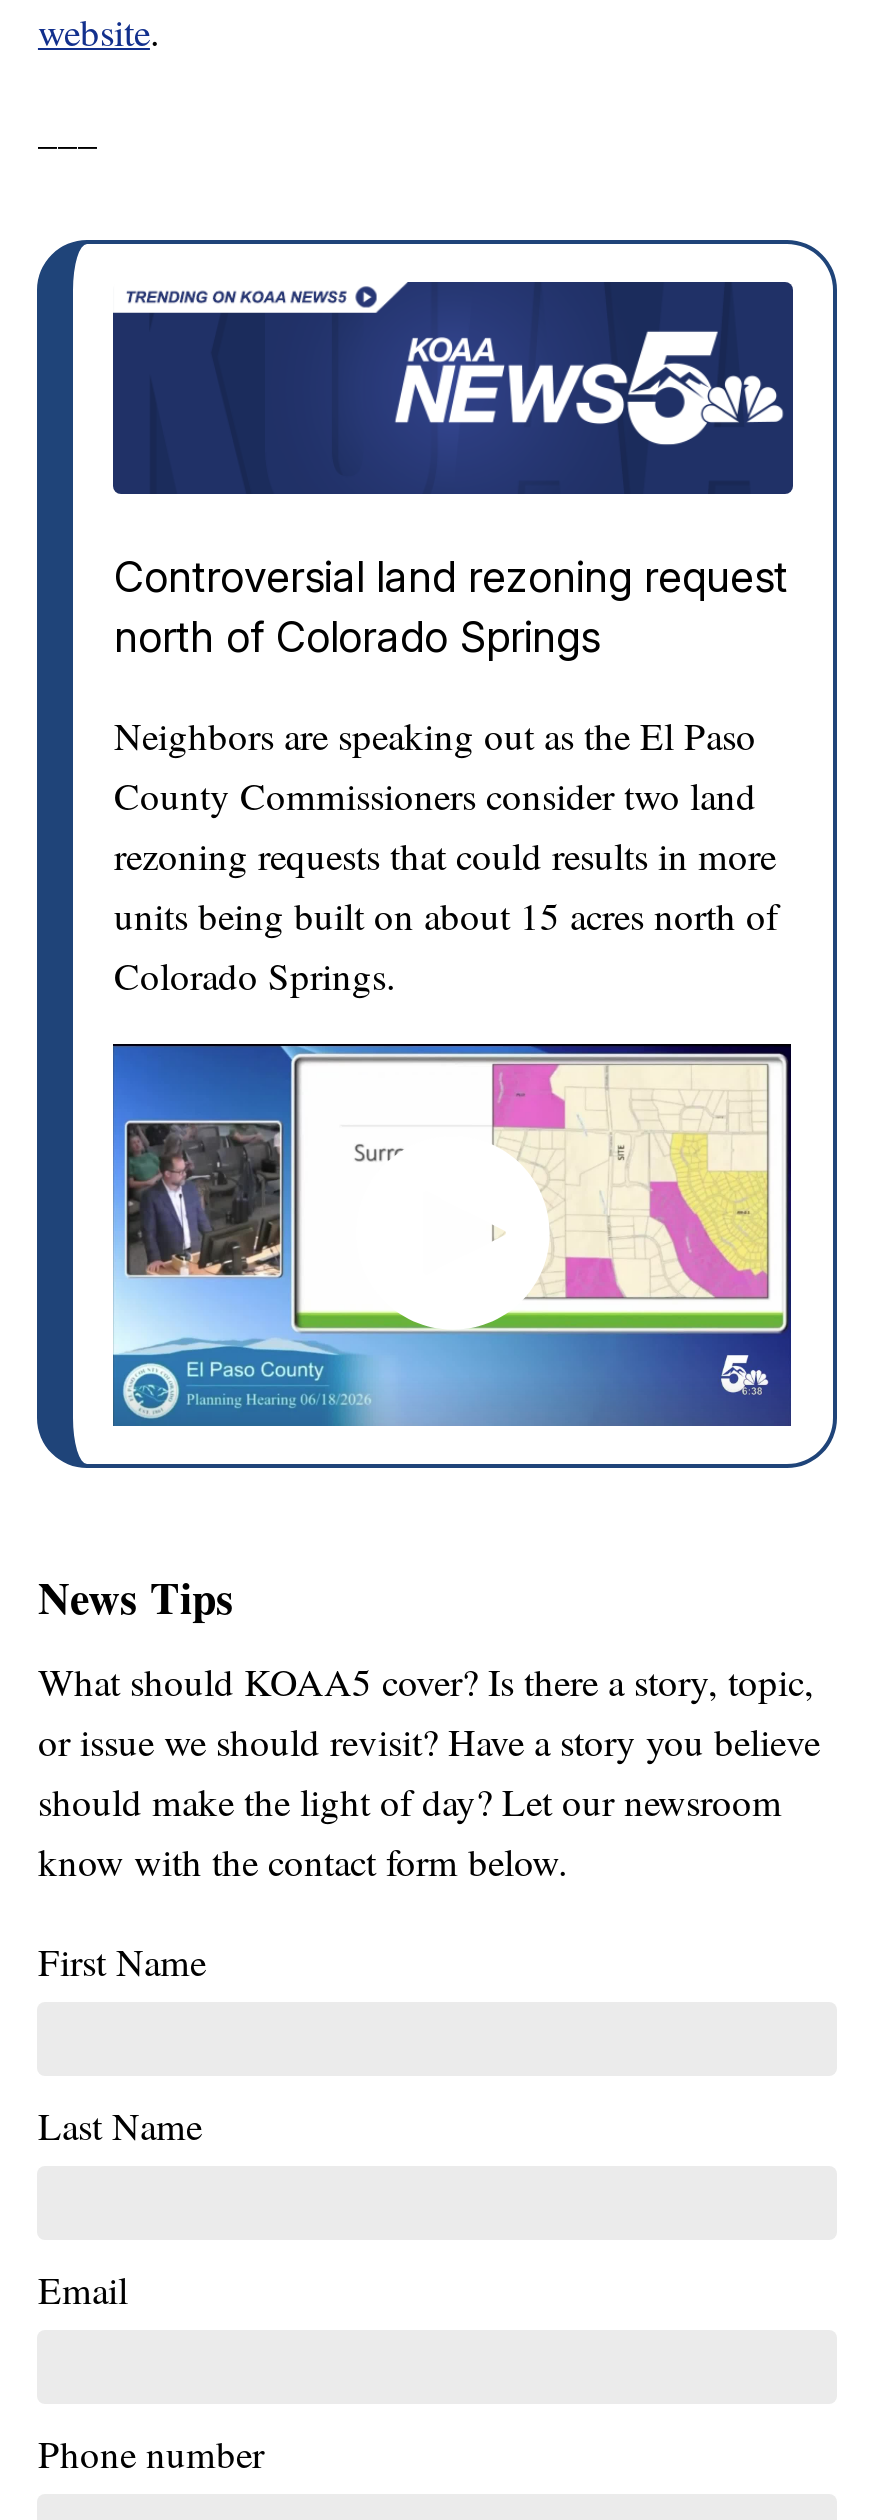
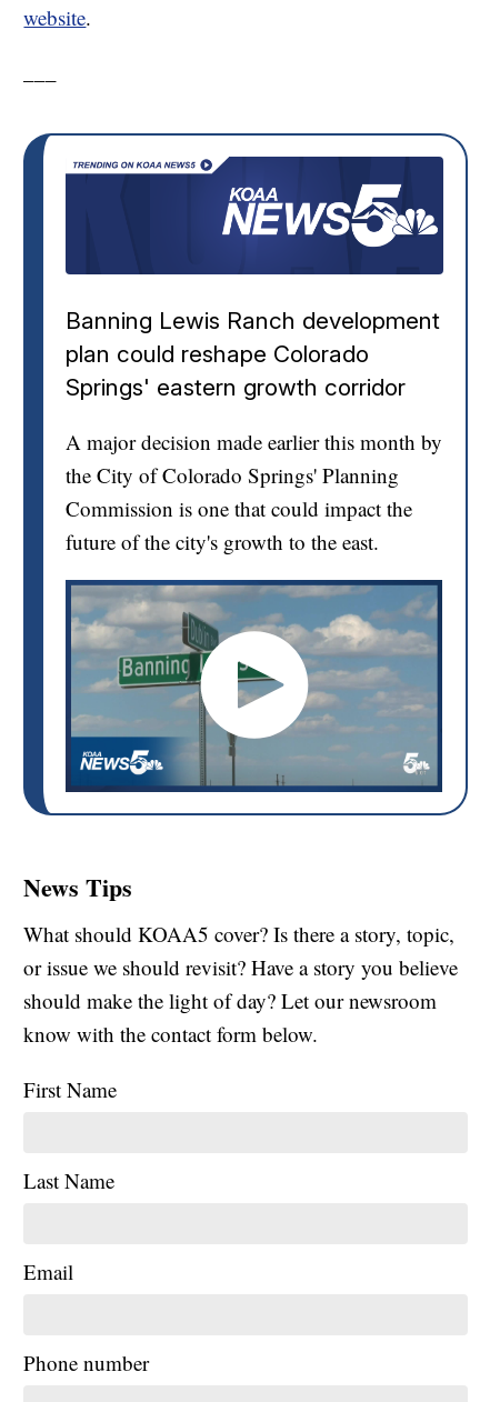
[114,553,788,663] Controversial land rezoning request | north of Colorado Springs -> [66,307,441,401] Banning Lewis Ranch development | plan could reshape Colorado | Springs' eastern growth corridor
[114,711,778,1001] Neighbors are speaking out as the El Paso | County Commissioners consider two land | rezoning requests that could results in more | units being built on about 15 acres north of | Colorado Springs. -> [66,428,443,556] A major decision made earlier this month by | the City of Colorado Springs' Planning | Commission is one that could impact the | future of the city's growth to the east.
[111,1042,791,1428] [image] -> [64,579,442,793] [image]

